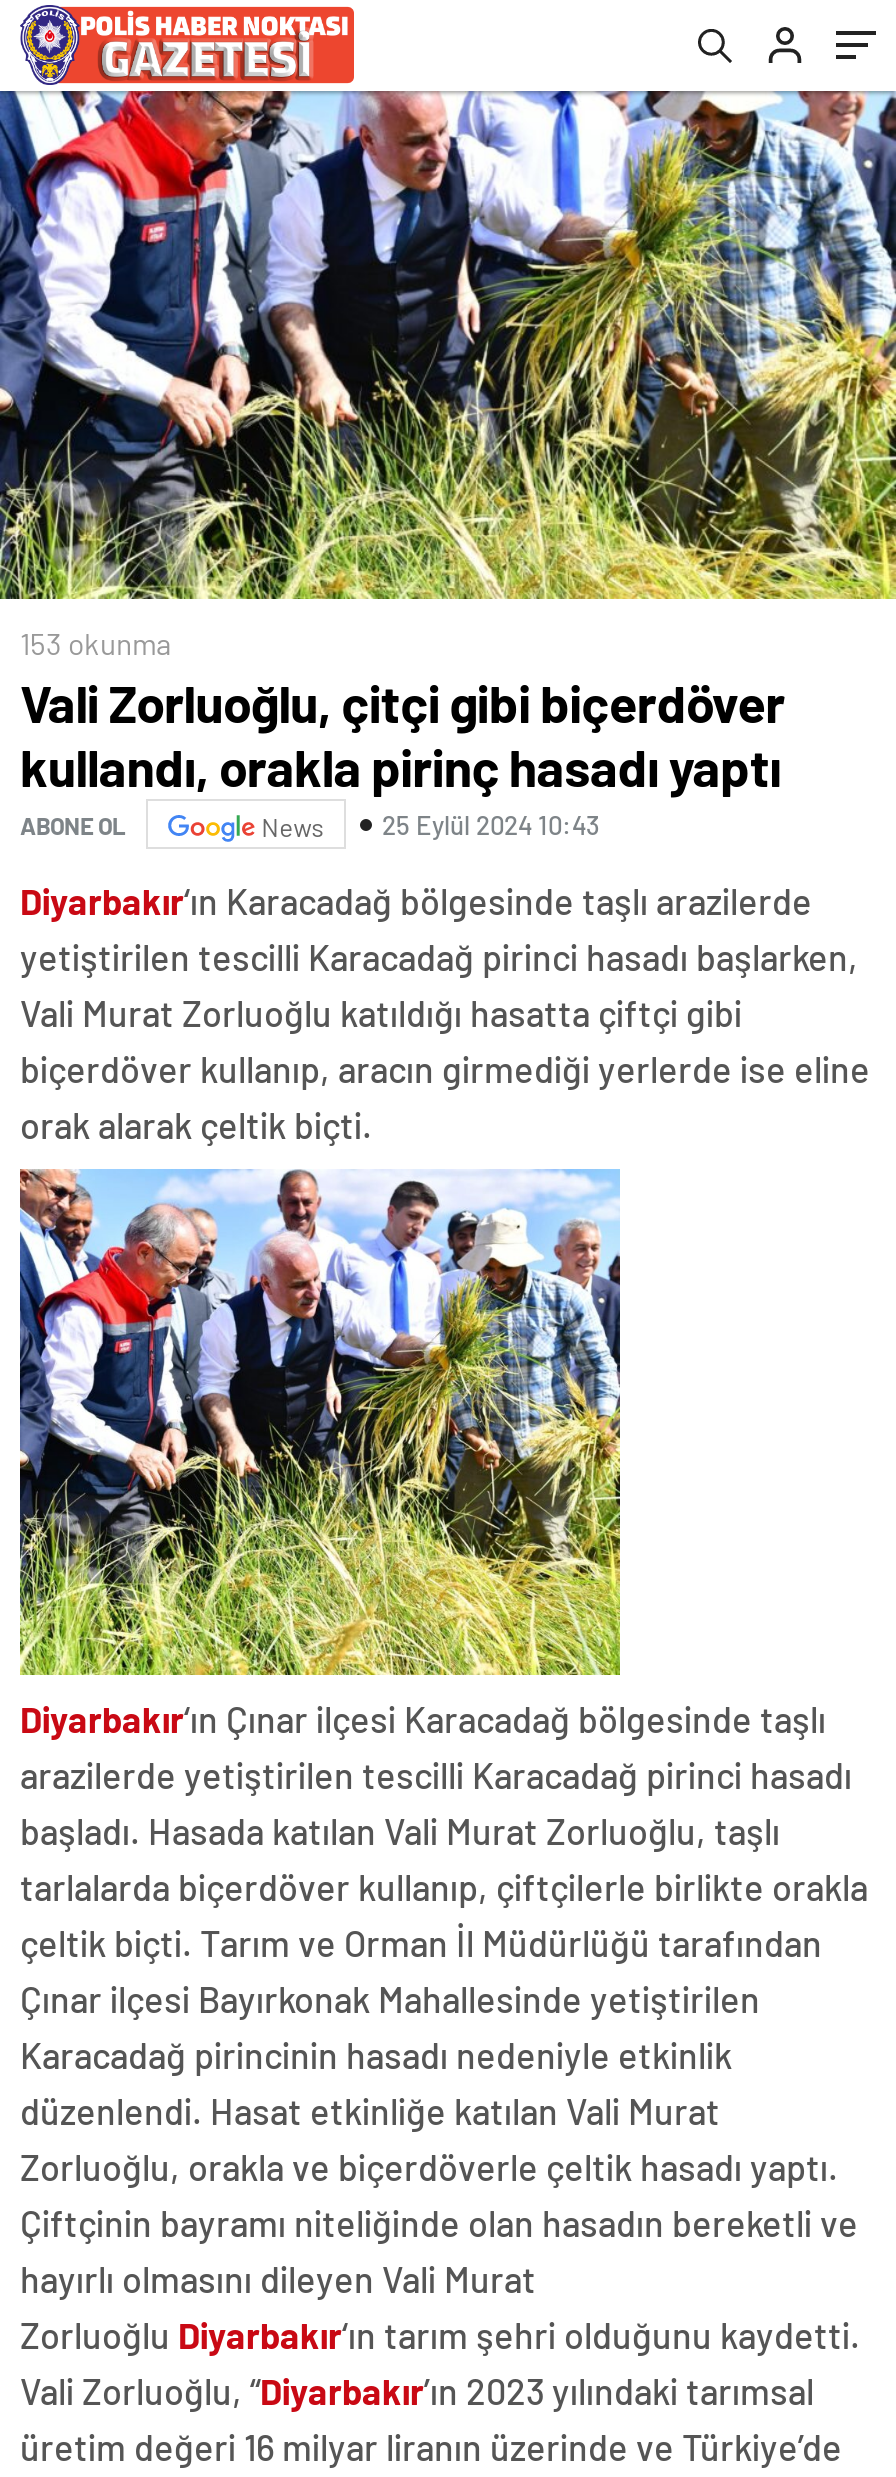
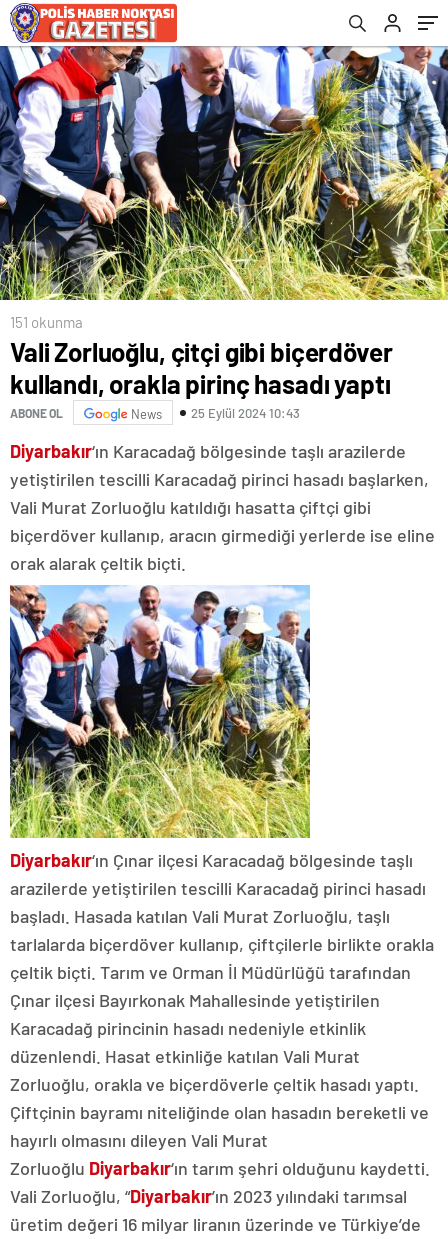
[20,626,172,662] 153 okunma -> [10,313,83,331] 151 okunma

